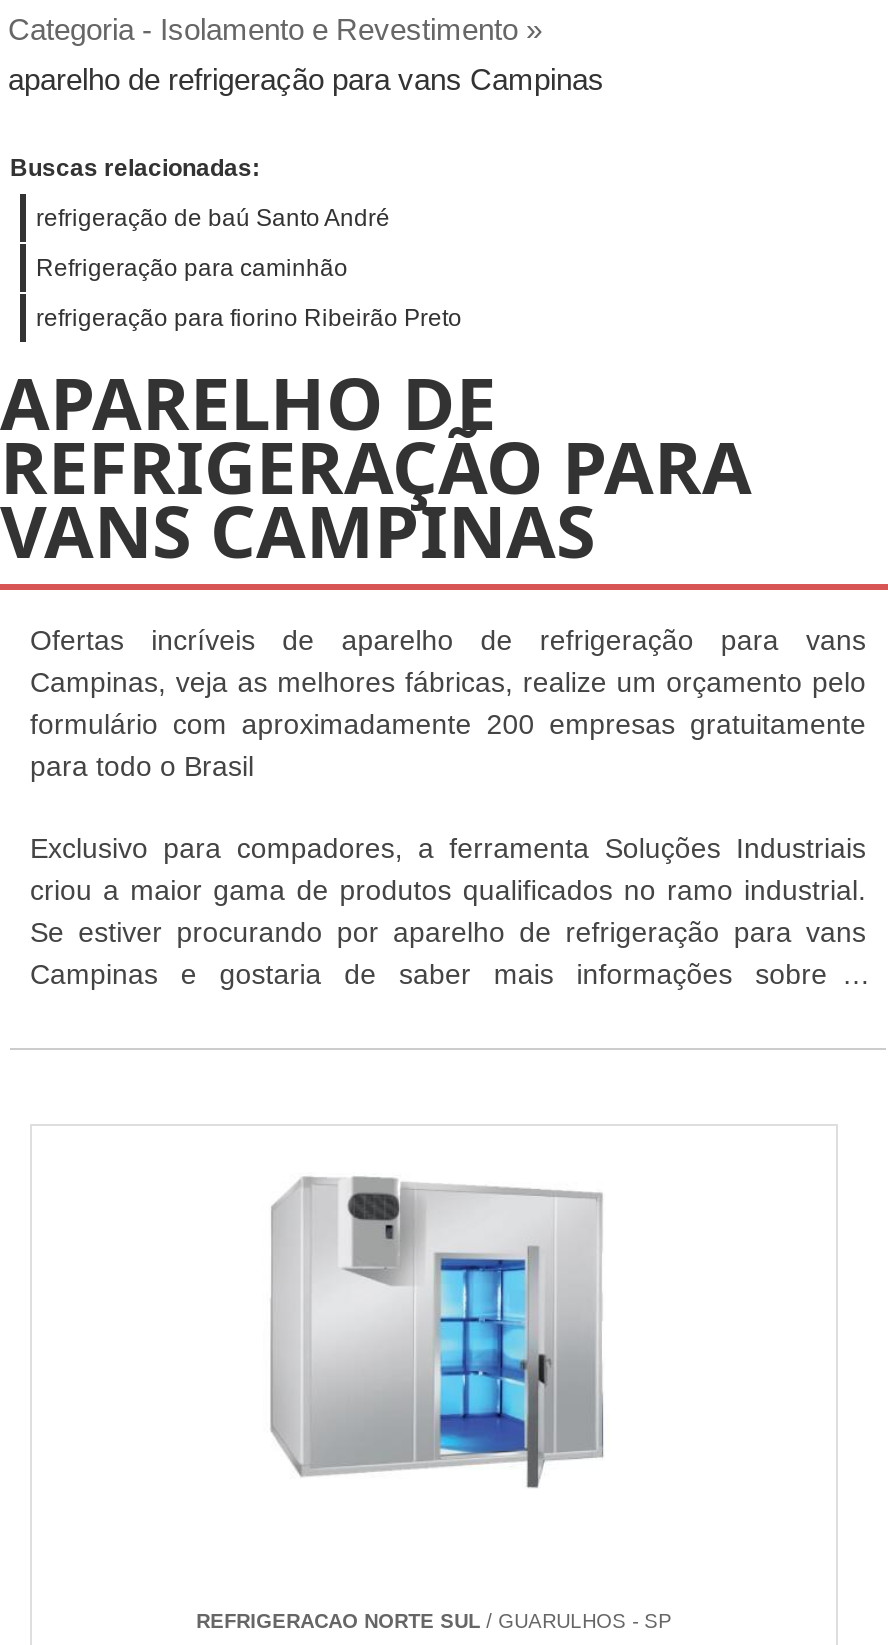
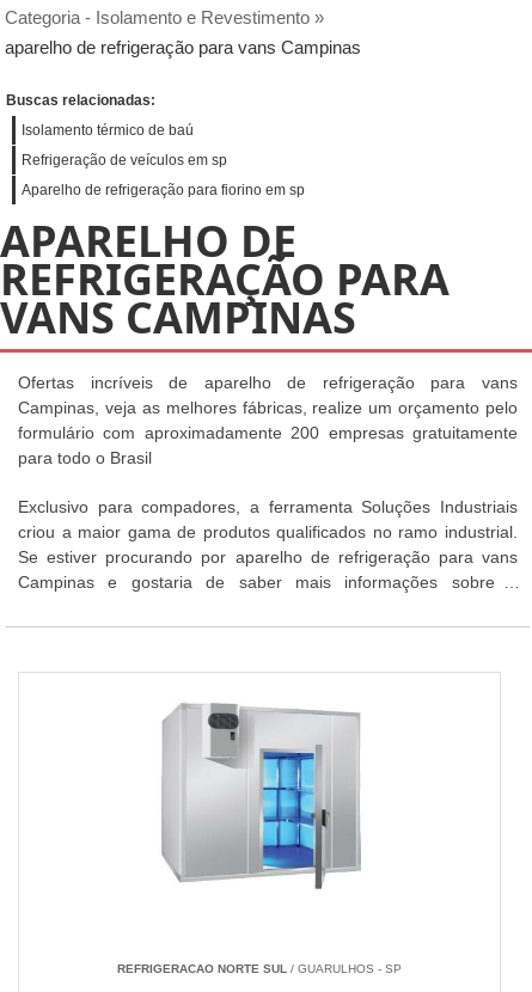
[36,204,390,232] refrigeração de baú Santo André -> [22,122,194,139] Isolamento térmico de baú
[36,254,348,282] Refrigeração para caminhão -> [22,152,227,169] Refrigeração de veículos em sp
[36,304,462,332] refrigeração para fiorino Ribeirão Preto -> [22,182,305,198] Aparelho de refrigeração para fiorino em sp

